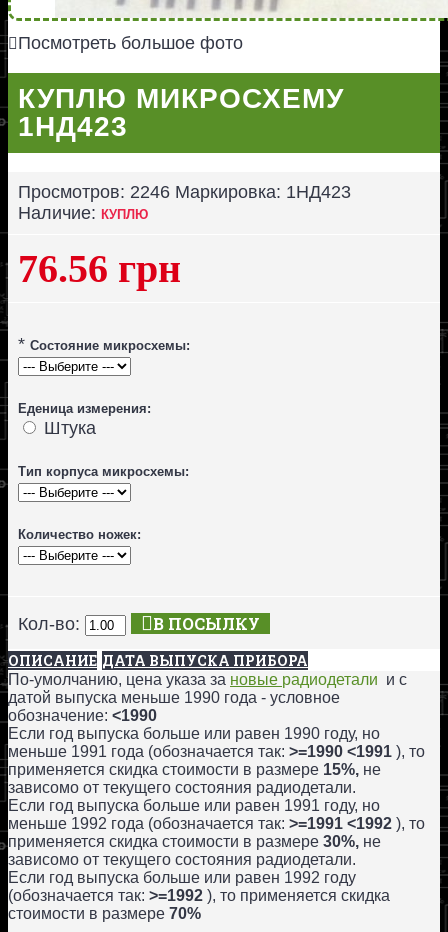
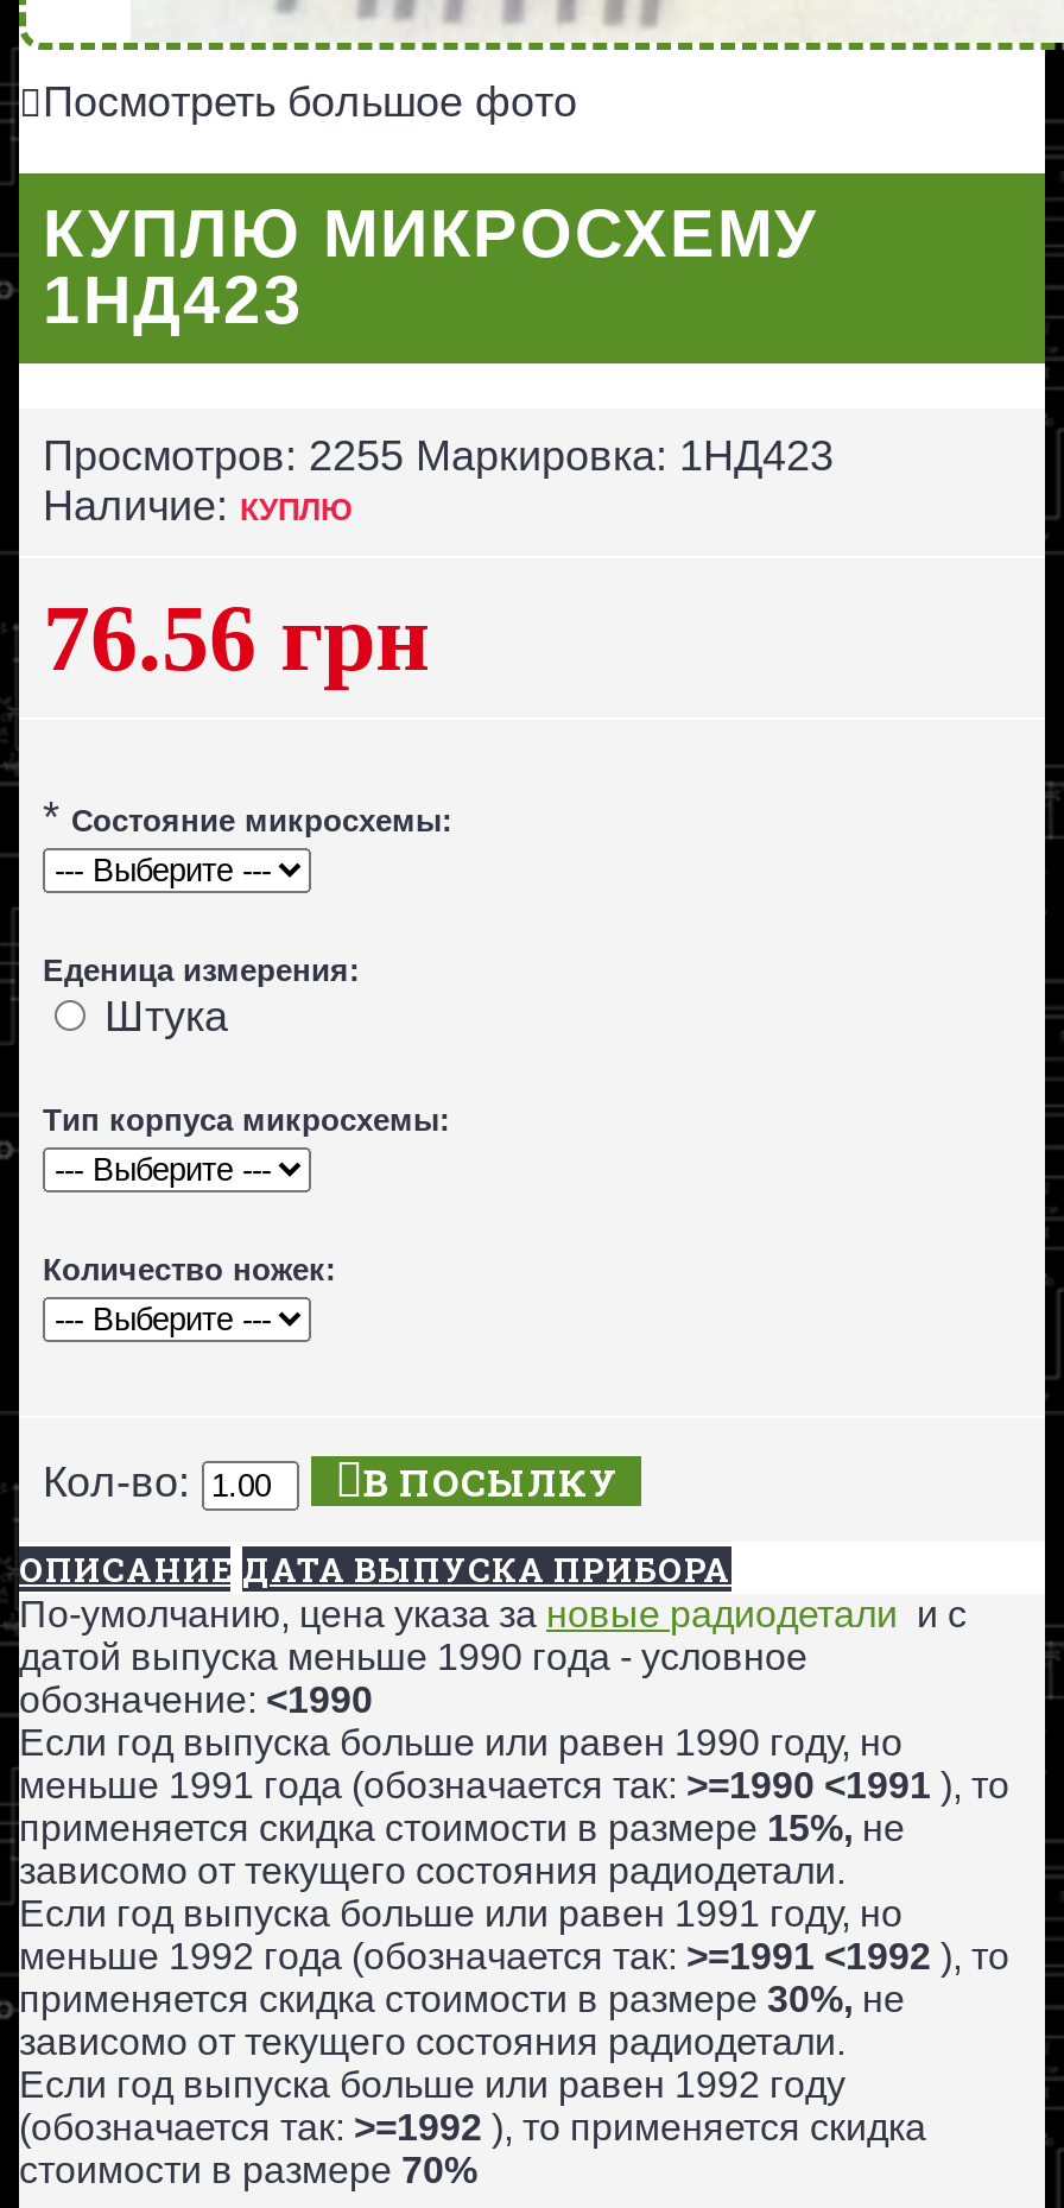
[18,181,351,201] Просмотров: 2246 Маркировка: 1НД423 -> [43,431,834,479] Просмотров: 2255 Маркировка: 1НД423

